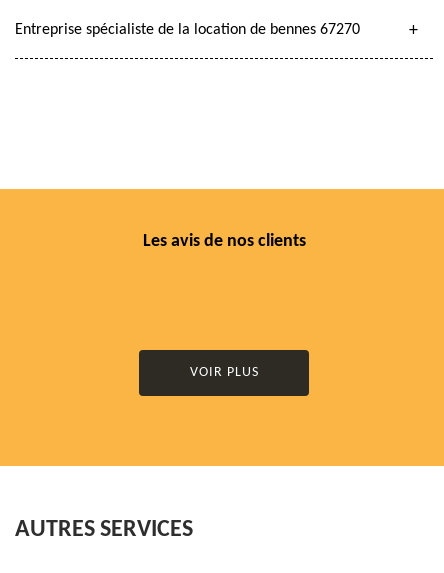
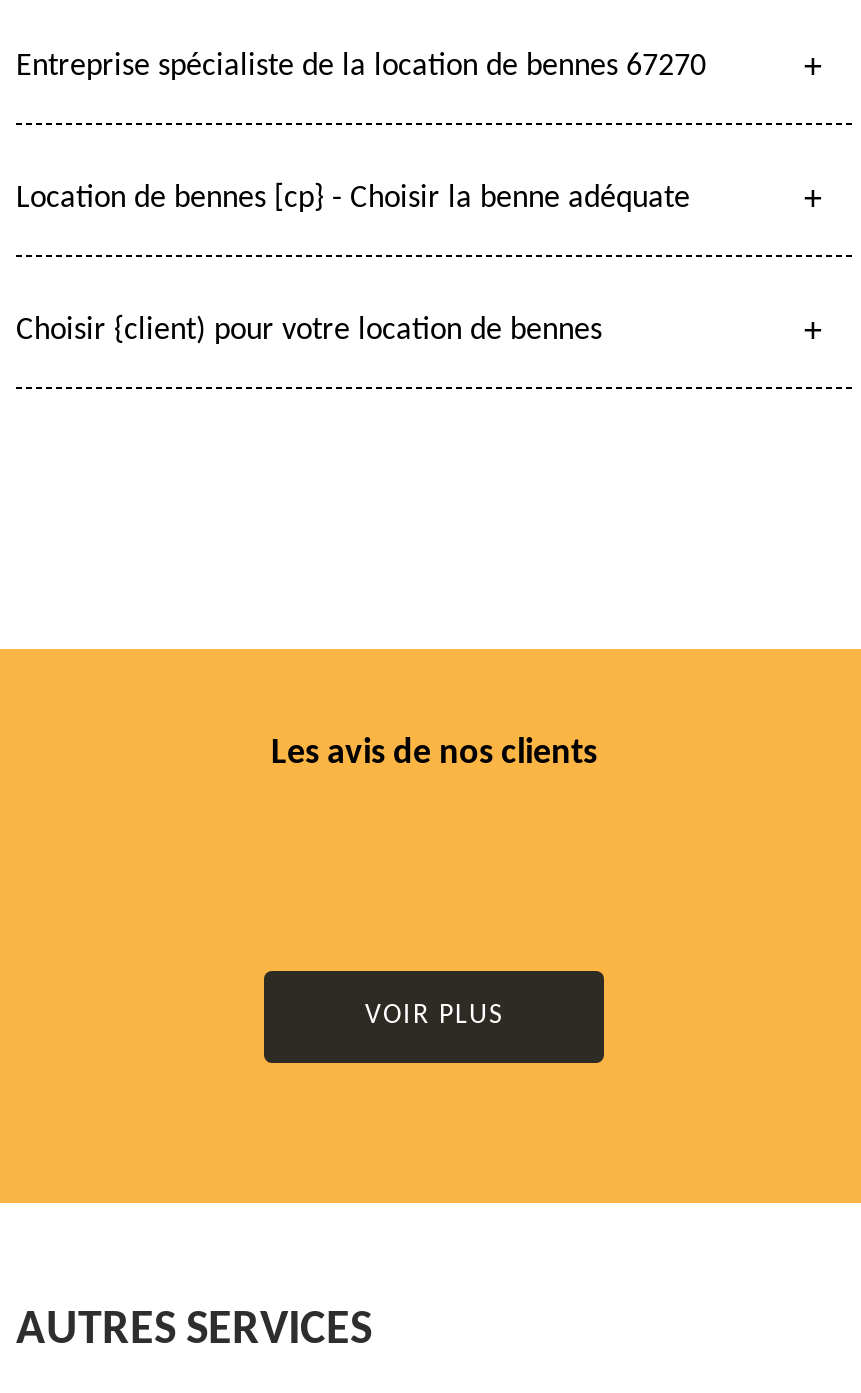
none -> [16,183,690,215] Location de bennes [cp} - Choisir la benne adéquate
none -> [16,315,602,347] Choisir {client) pour votre location de bennes

